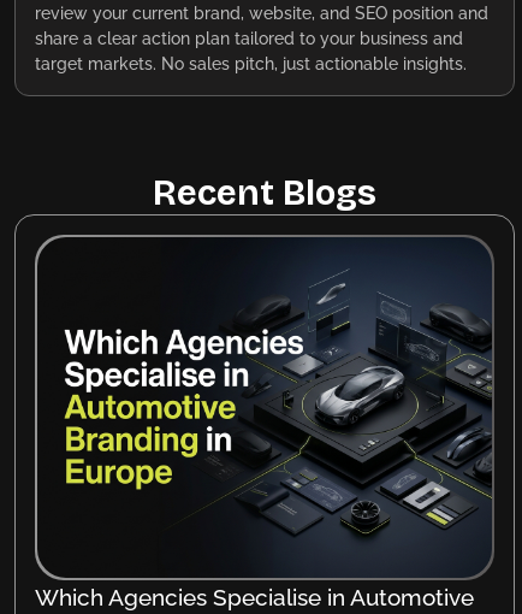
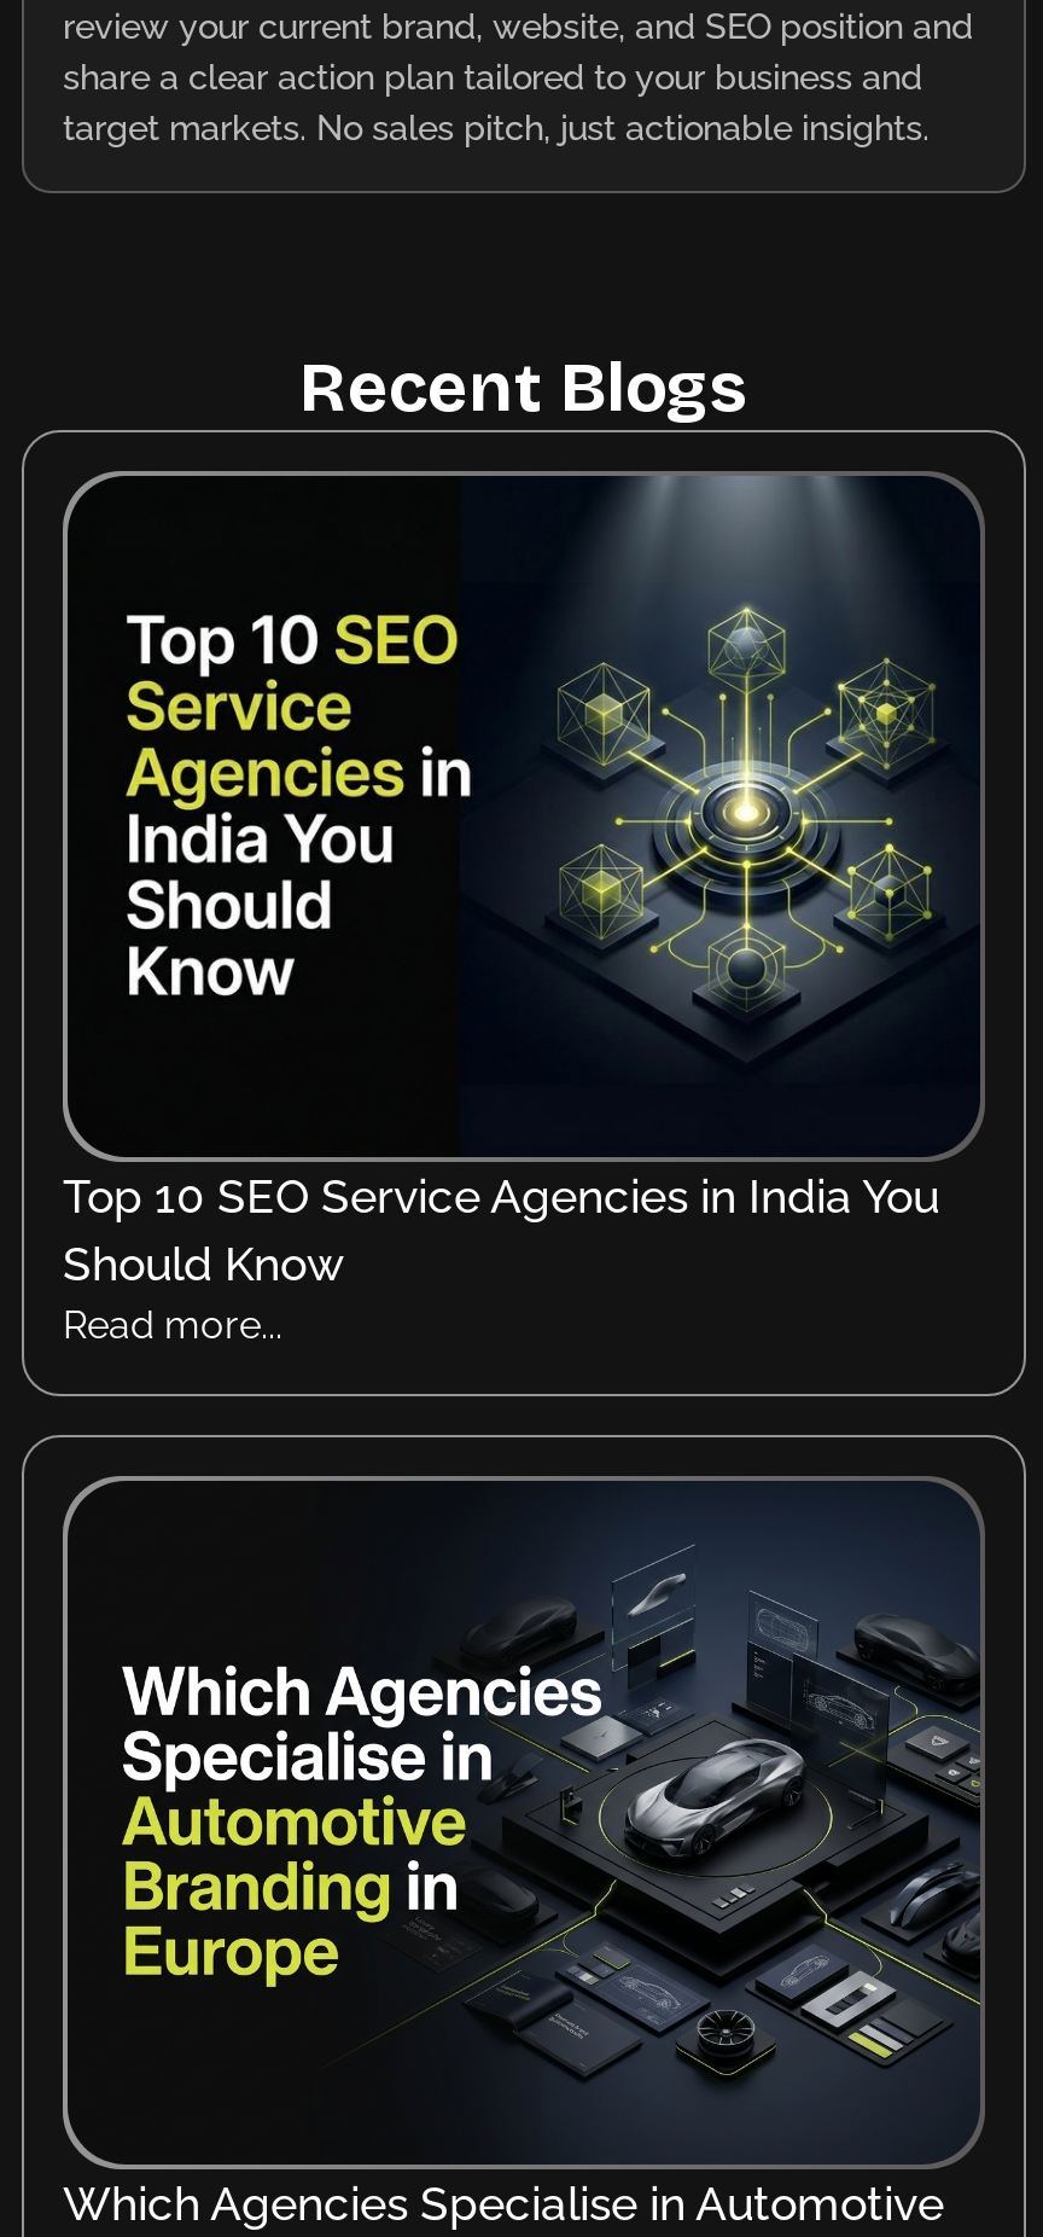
none -> [63,473,975,1349] [image] | Top 10 SEO Service Agencies in India You | Should Know | Read more...

